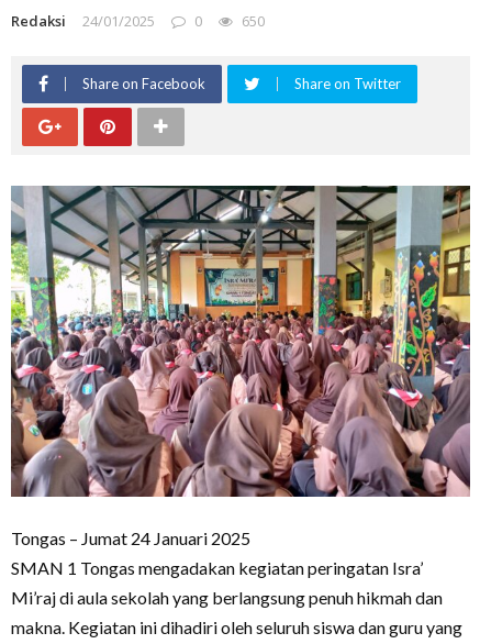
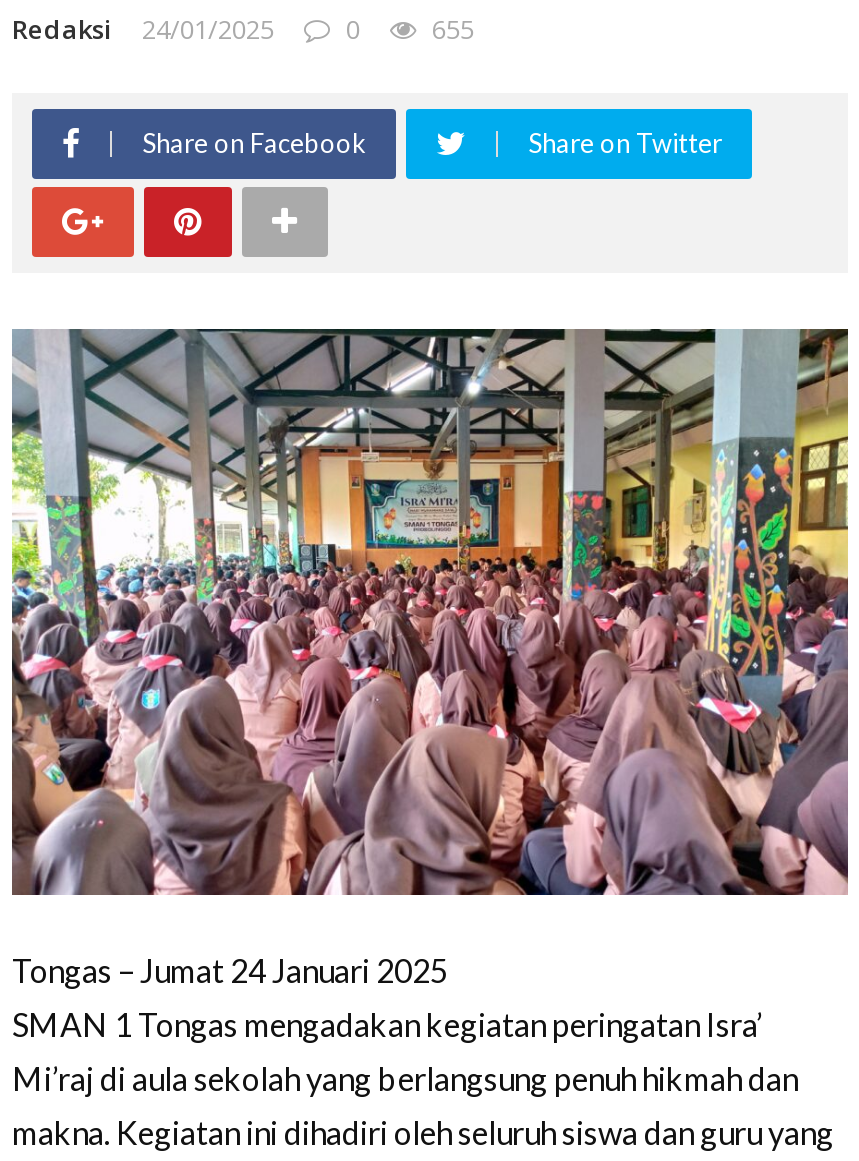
[11,11,265,31] Redaksi 24/01/2025 0 650 -> [12,11,474,47] Redaksi 24/01/2025 0 655

